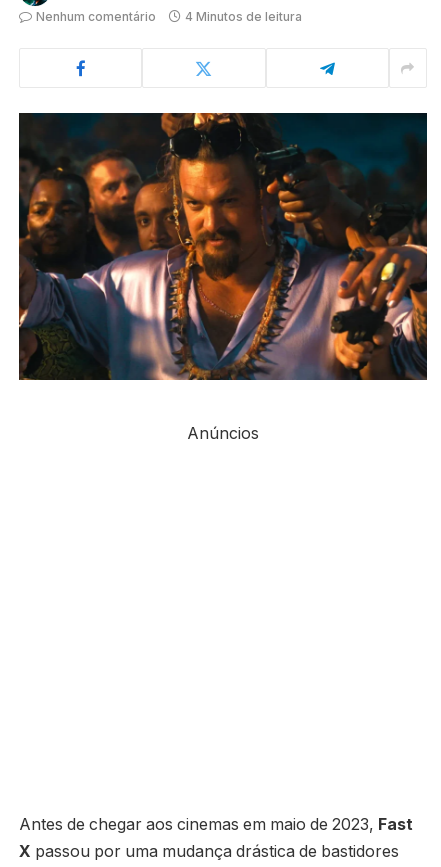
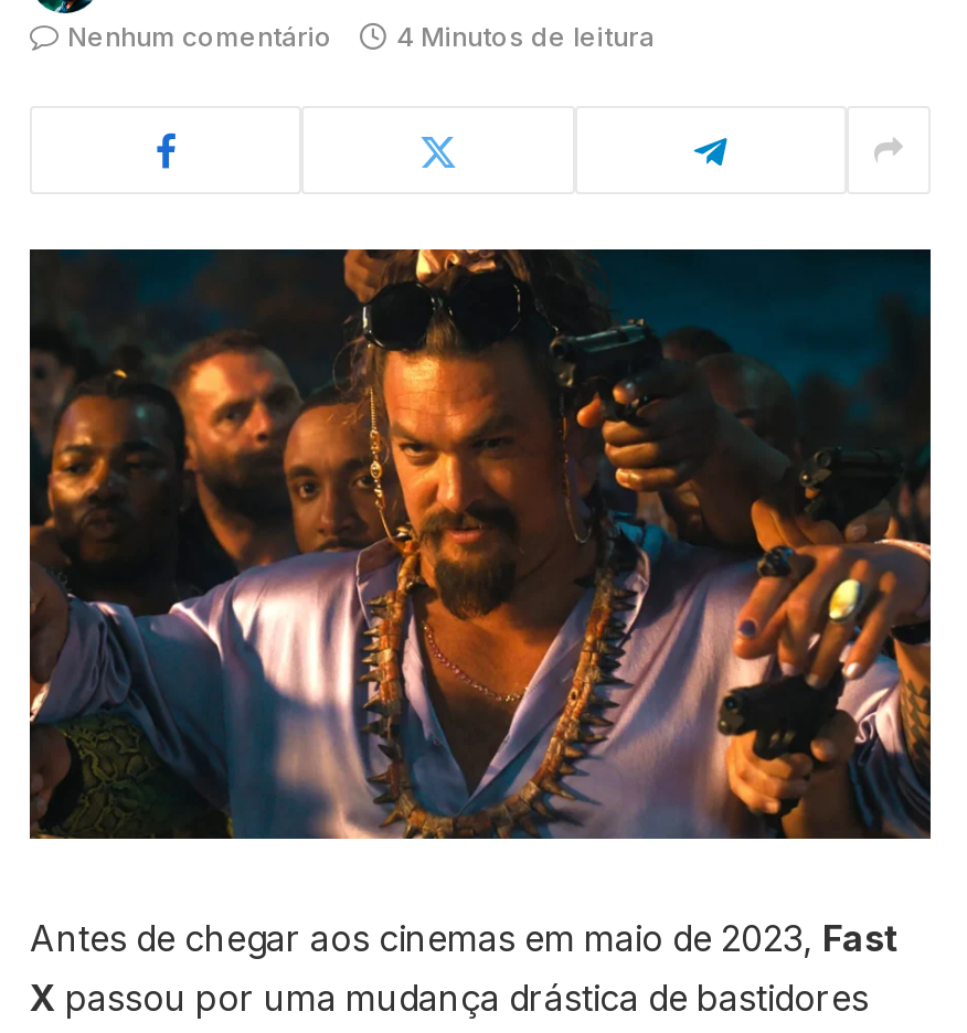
[187,424,259,443] Anúncios -> none

